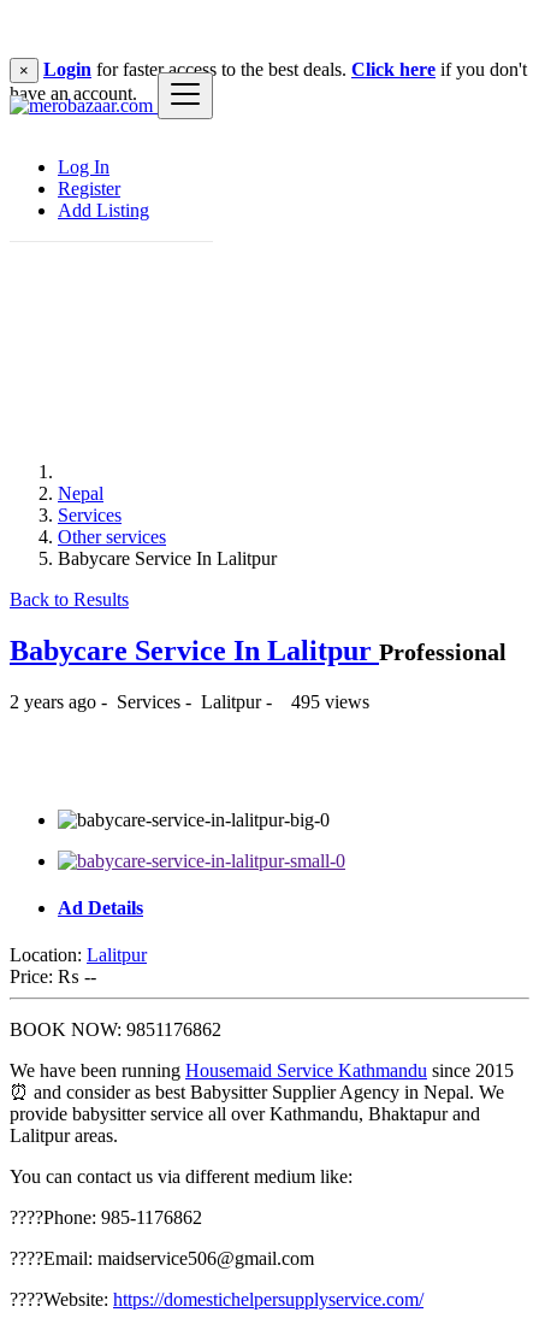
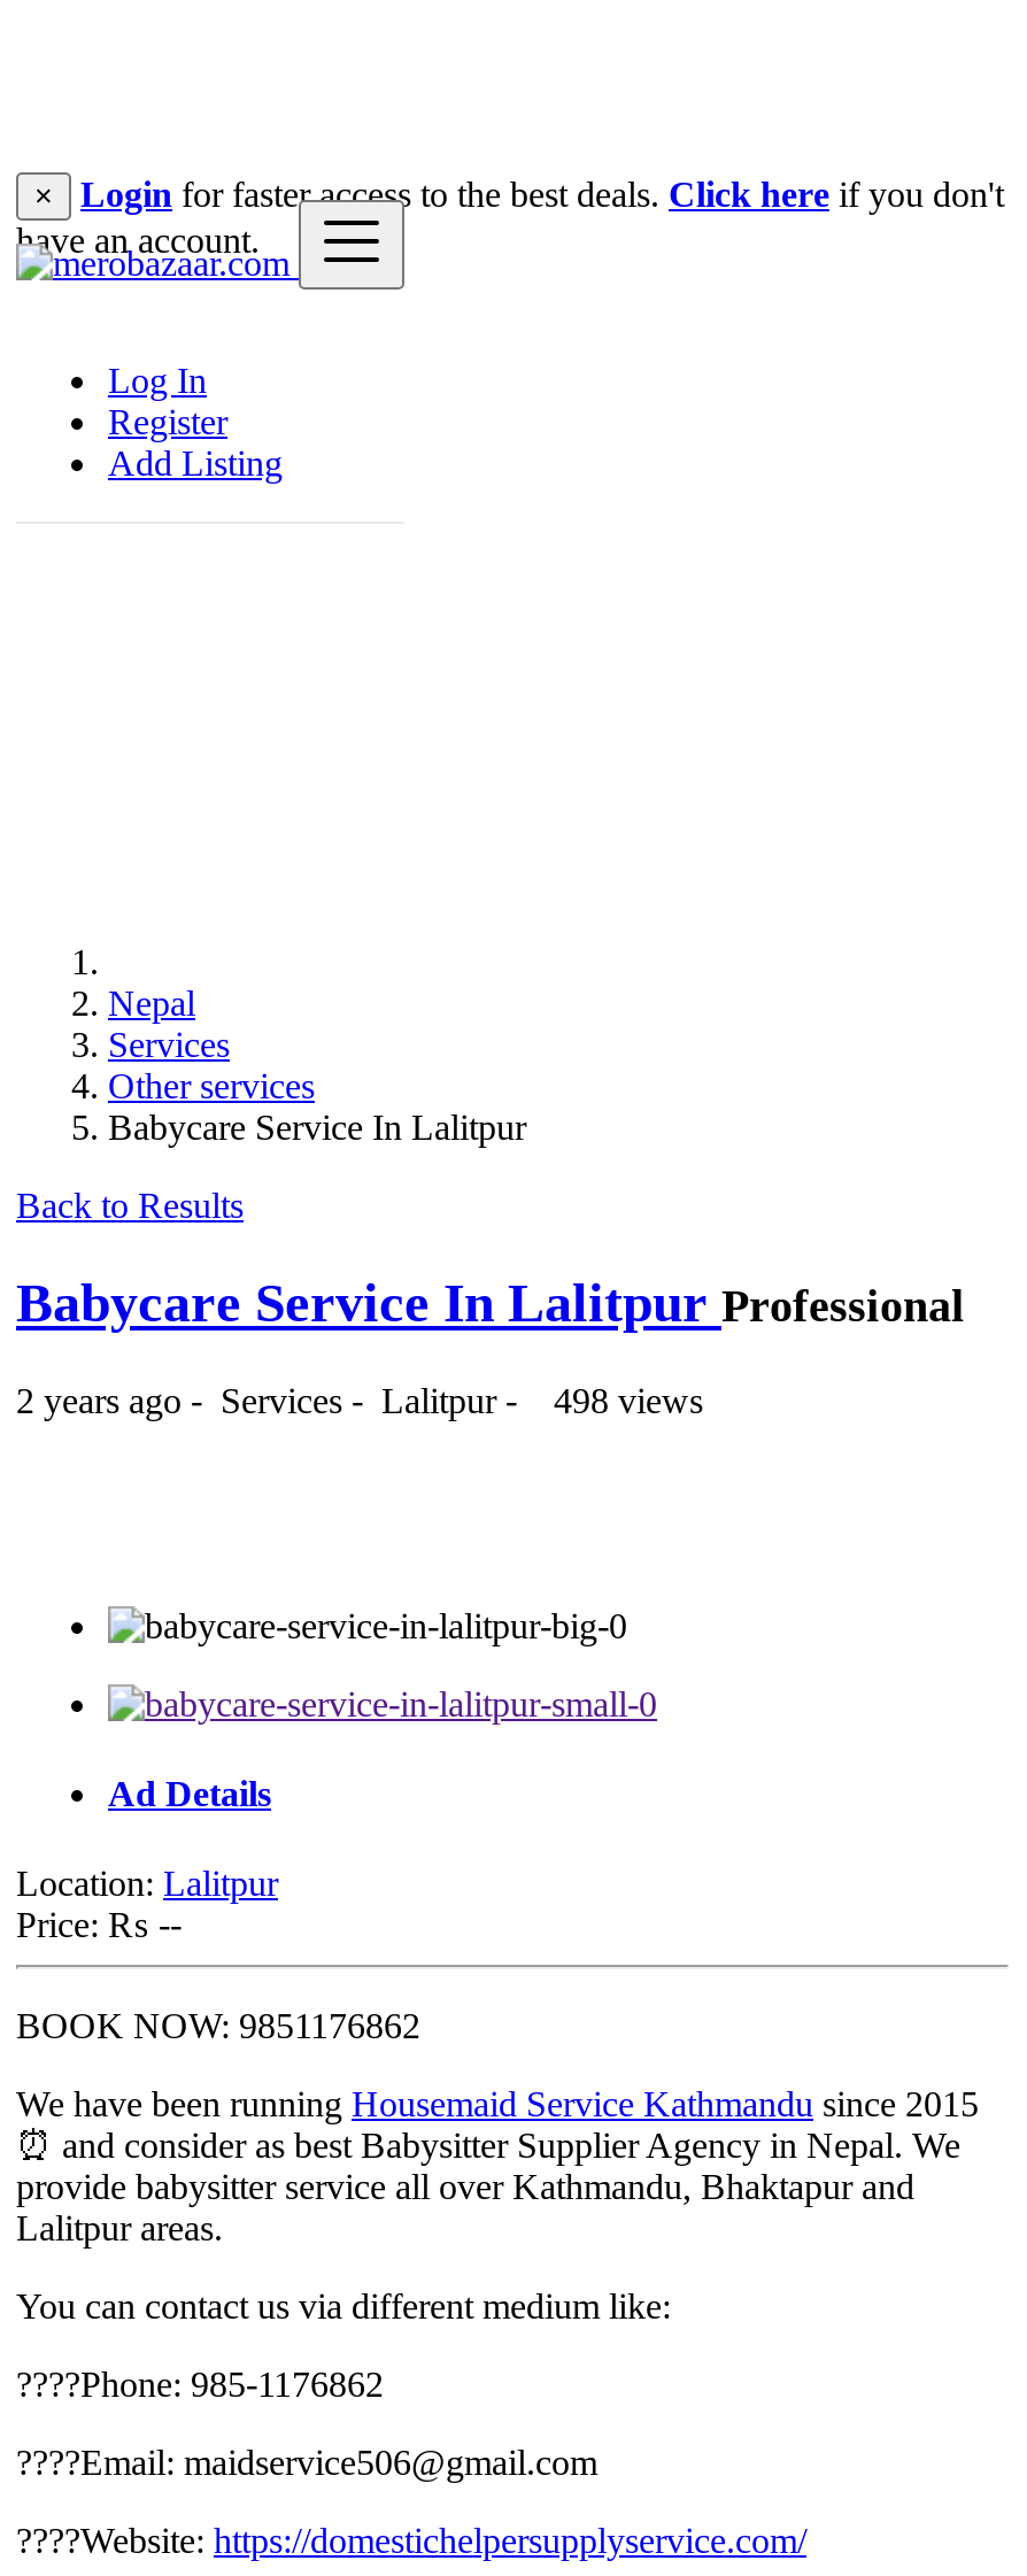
[10,691,369,712] 2 years ago - Services - Lalitpur - 495 views -> [16,1381,703,1420] 2 years ago - Services - Lalitpur - 498 views

